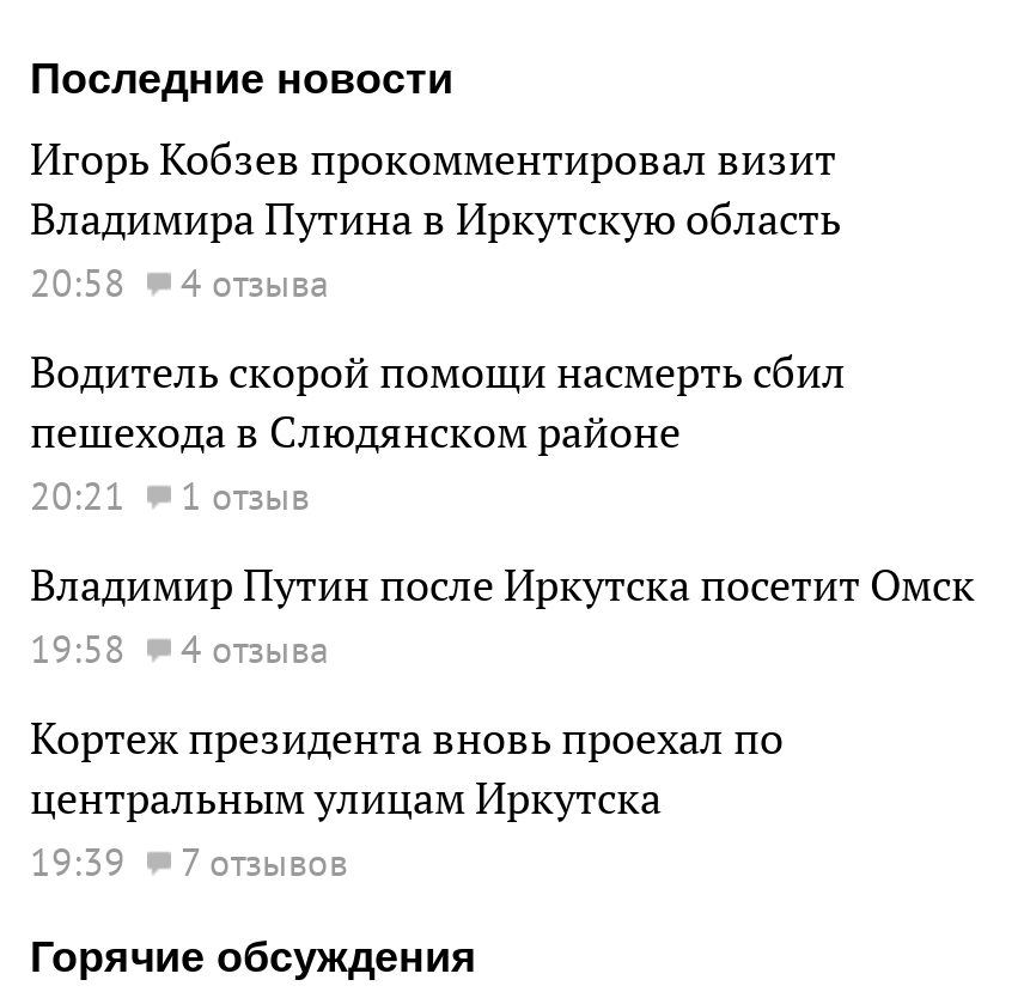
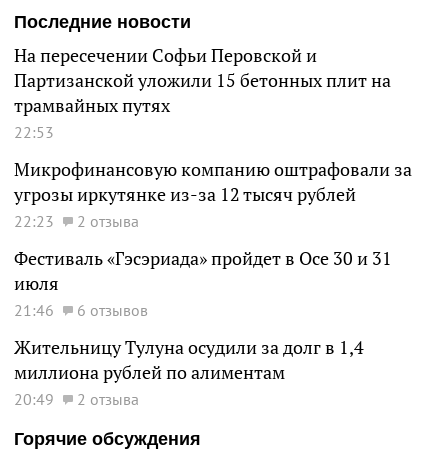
[30,132,841,306] Игорь Кобзев прокомментировал визит | Владимира Путина в Иркутскую область | 20:58 | 4 отзыва -> [14,44,391,142] На пересечении Софьи Перовской и | Партизанской уложили 15 бетонных плит на | трамвайных путях | 22:53
[30,345,846,519] Водитель скорой помощи насмерть сбил | пешехода в Слюдянском районе | 20:21 | 1 отзыв -> [14,158,412,231] Микрофинансовую компанию оштрафовали за | угрозы иркутянке из-за 12 тысяч рублей | 22:23 | 2 отзыва
[30,558,975,673] Владимир Путин после Иркутска посетит Омск | 19:58 | 4 отзыва -> [14,247,392,320] Фестиваль «Гэсэриада» пройдет в Осе 30 и 31 | июля | 21:46 | 6 отзывов
[30,711,784,886] Кортеж президента вновь проехал по | центральным улицам Иркутска | 19:39 | 7 отзывов -> [14,336,364,409] Жительницу Тулуна осудили за долг в 1,4 | миллиона рублей по алиментам | 20:49 | 2 отзыва

